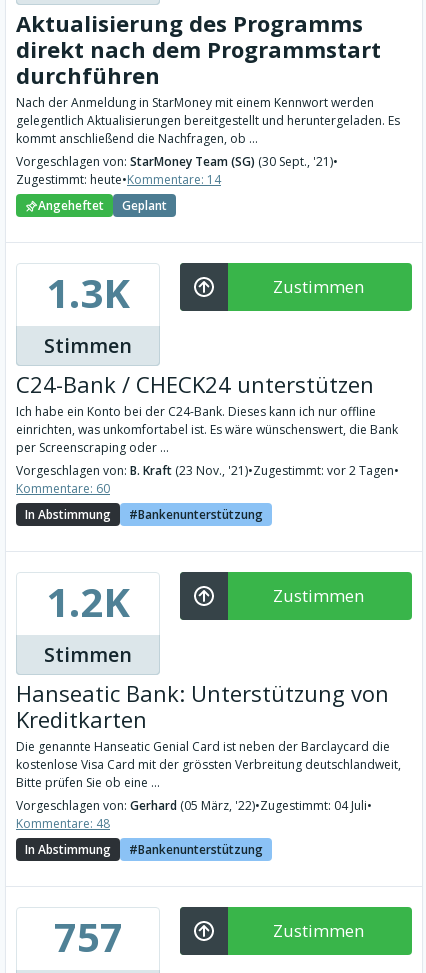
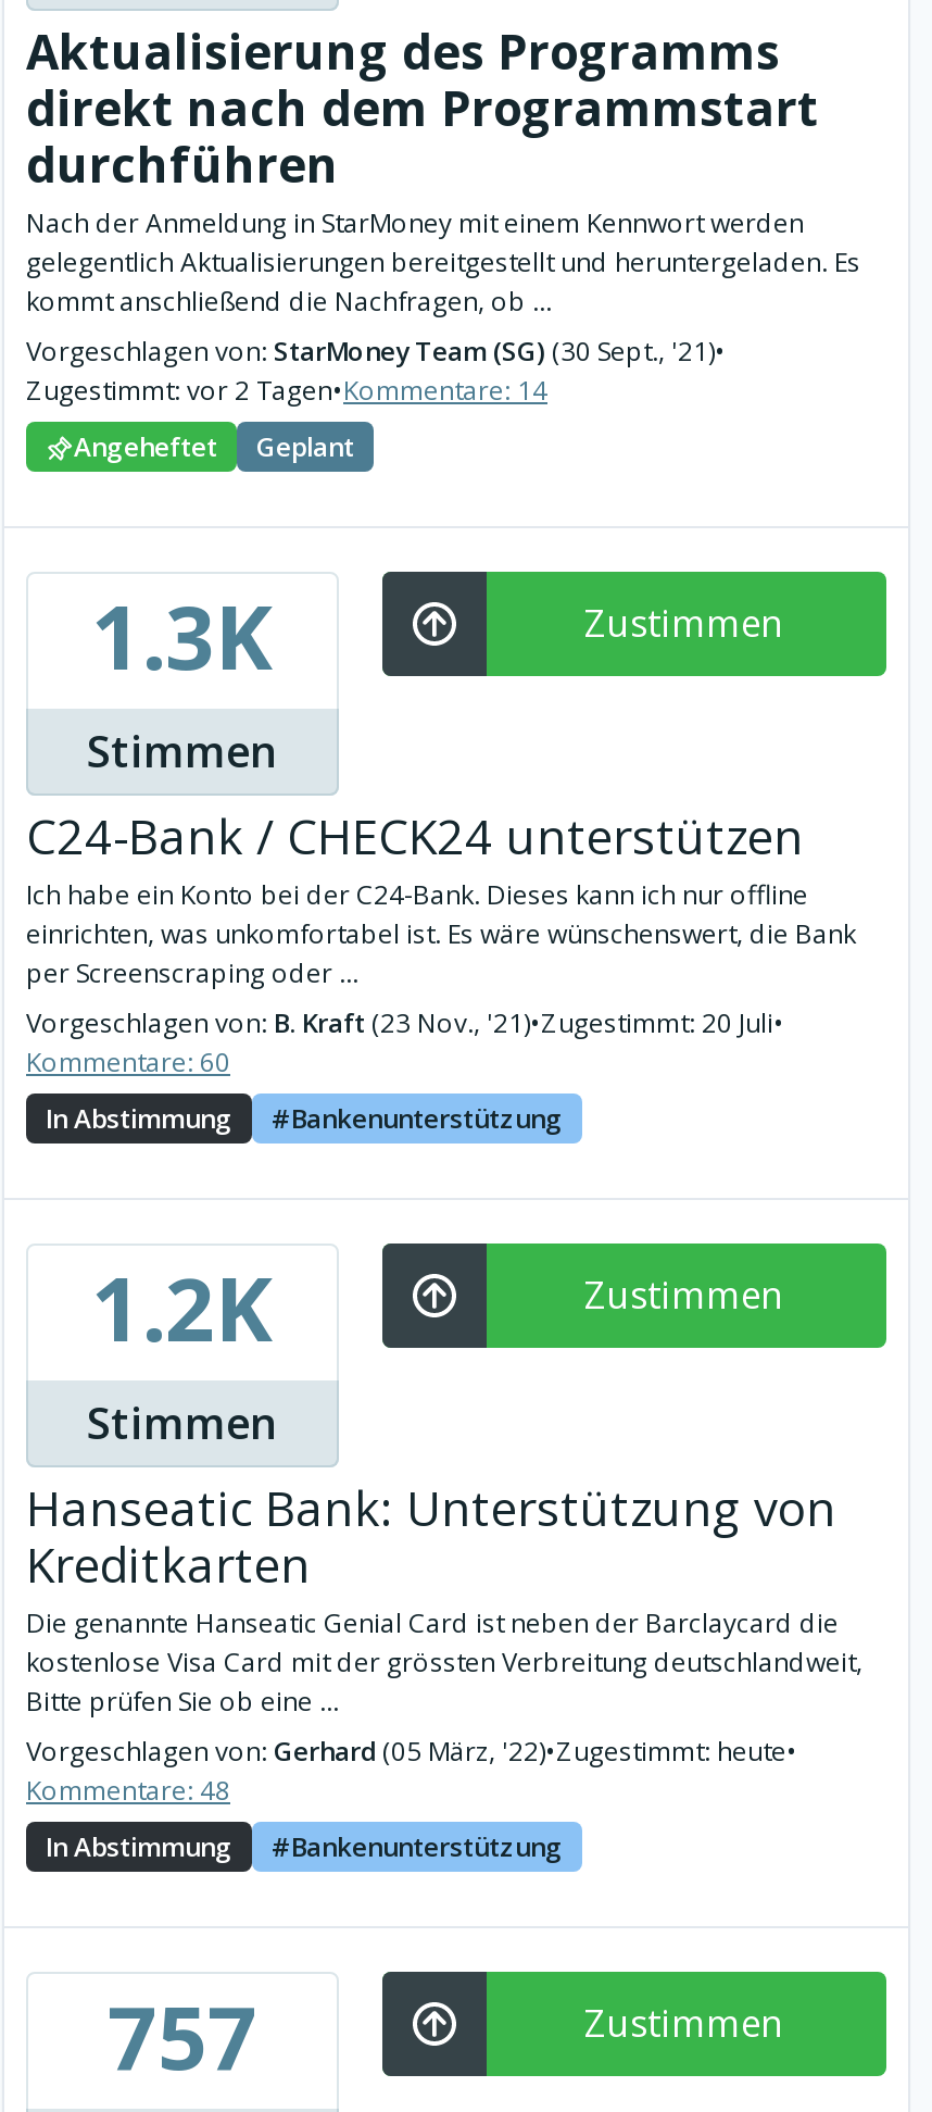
[16,171,221,188] Zugestimmt: heute•Kommentare: 14 -> [26,372,547,409] Zugestimmt: vor 2 Tagen•Kommentare: 14
[16,462,399,479] Vorgeschlagen von: B. Kraft (23 Nov., '21) •Zugestimmt: vor 2 Tagen• -> [26,1004,784,1041] Vorgeschlagen von: B. Kraft (23 Nov., '21) •Zugestimmt: 20 Juli•
[16,797,372,814] Vorgeschlagen von: Gerhard (05 März, '22)•Zugestimmt: 04 Juli• -> [26,1733,797,1770] Vorgeschlagen von: Gerhard (05 März, '22)•Zugestimmt: heute•

